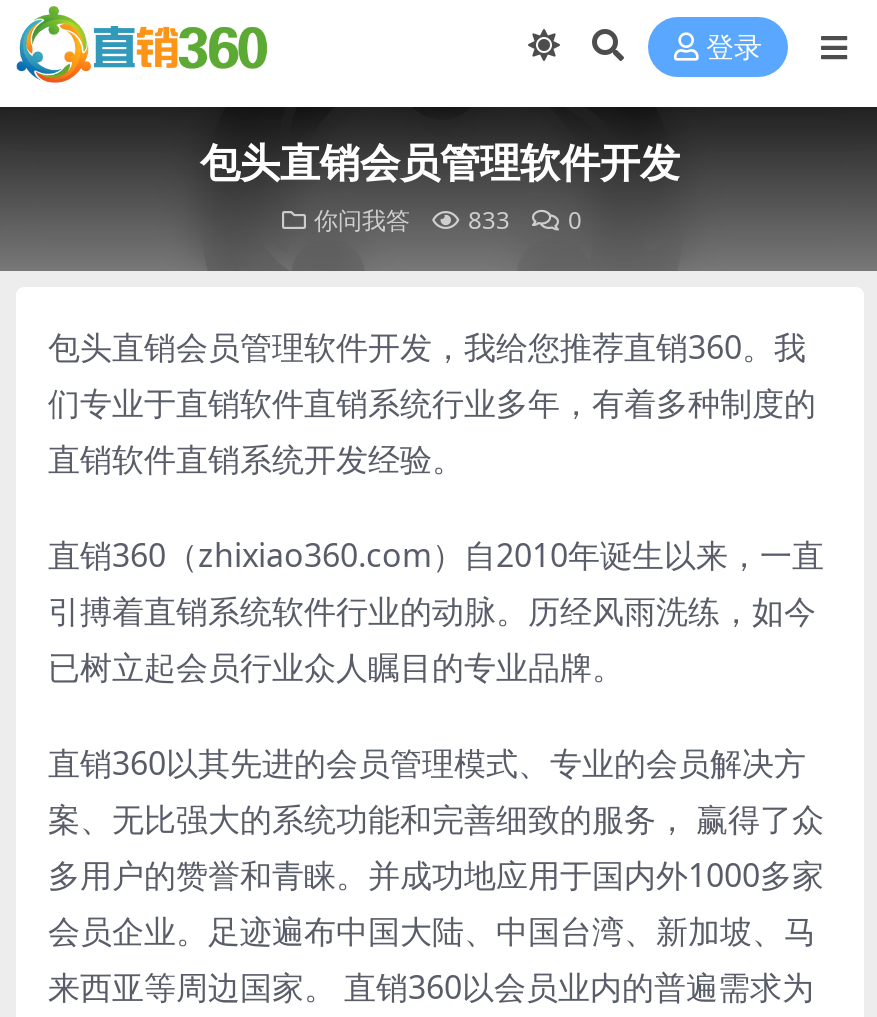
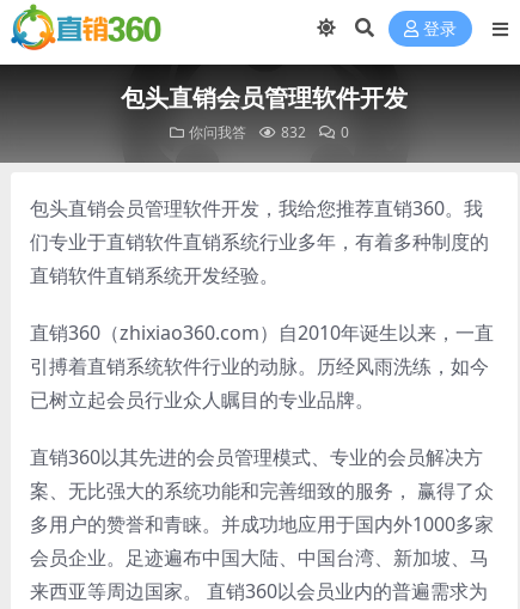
[314,203,582,237] 你问我答 833 0 -> [189,122,349,142] 你问我答 832 0

